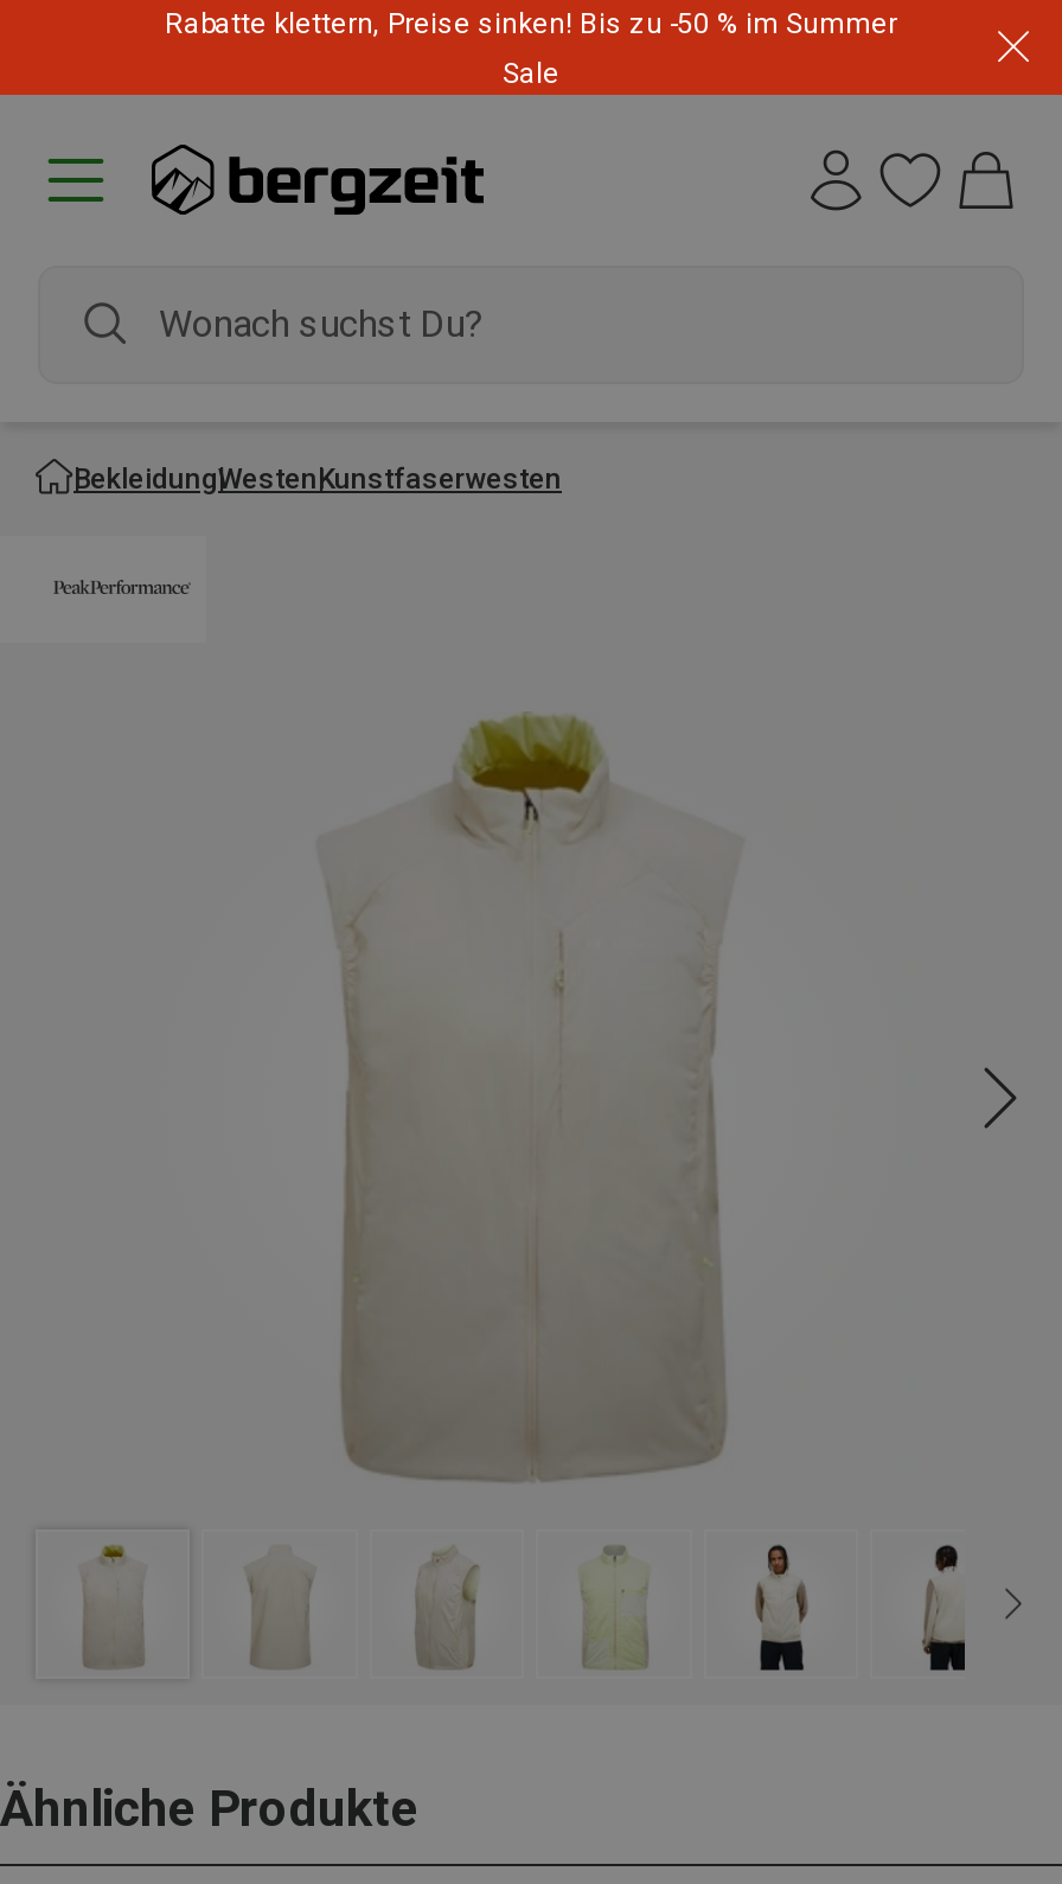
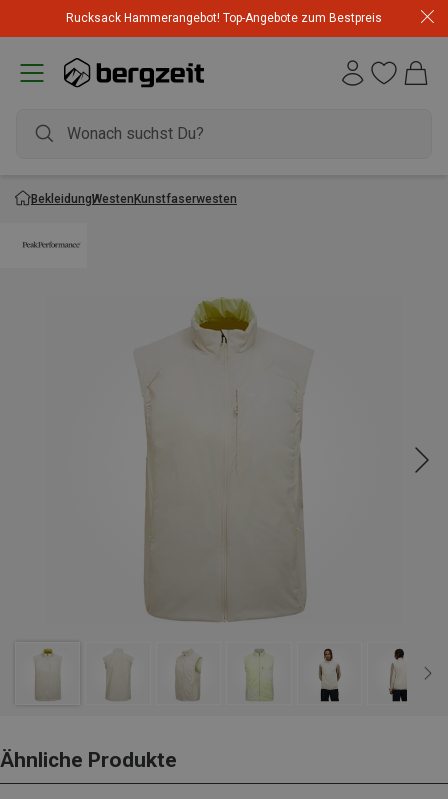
[165,7,897,90] Rabatte klettern, Preise sinken! Bis zu -50 % im Summer | Sale -> [66,10,382,24] Rucksack Hammerangebot! Top-Angebote zum Bestpreis

